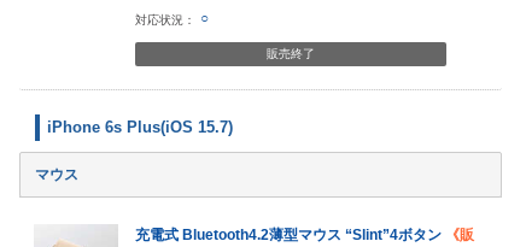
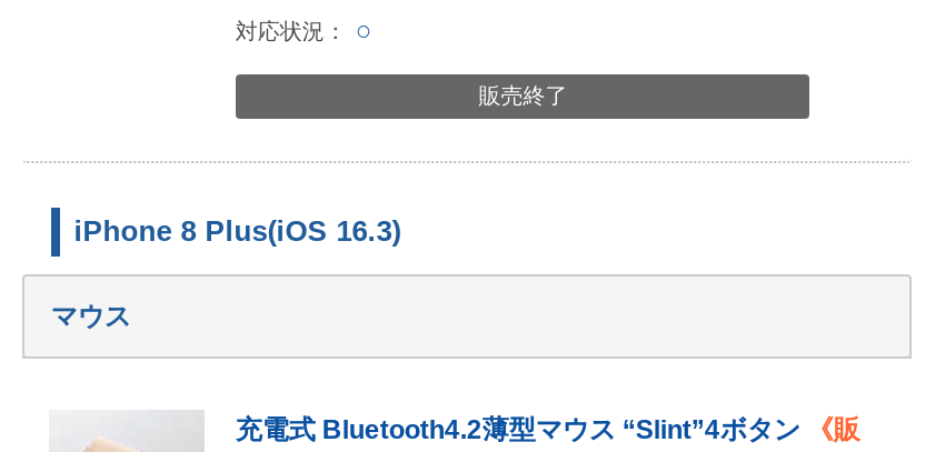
[47,118,233,136] iPhone 6s Plus(iOS 15.7) -> [74,214,401,247] iPhone 8 Plus(iOS 16.3)

